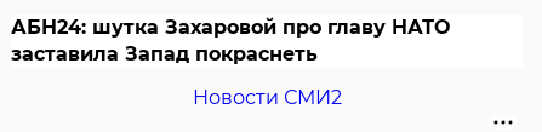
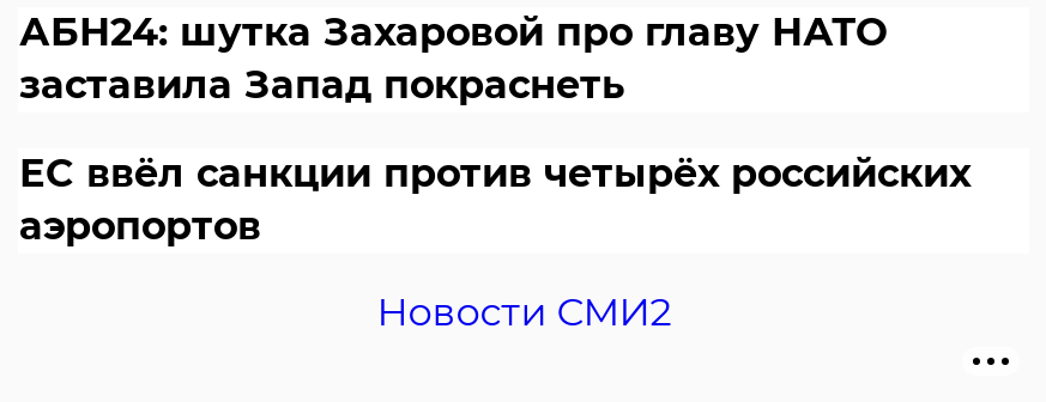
none -> [19,151,970,249] ЕС ввёл санкции против четырёх российских | аэропортов

